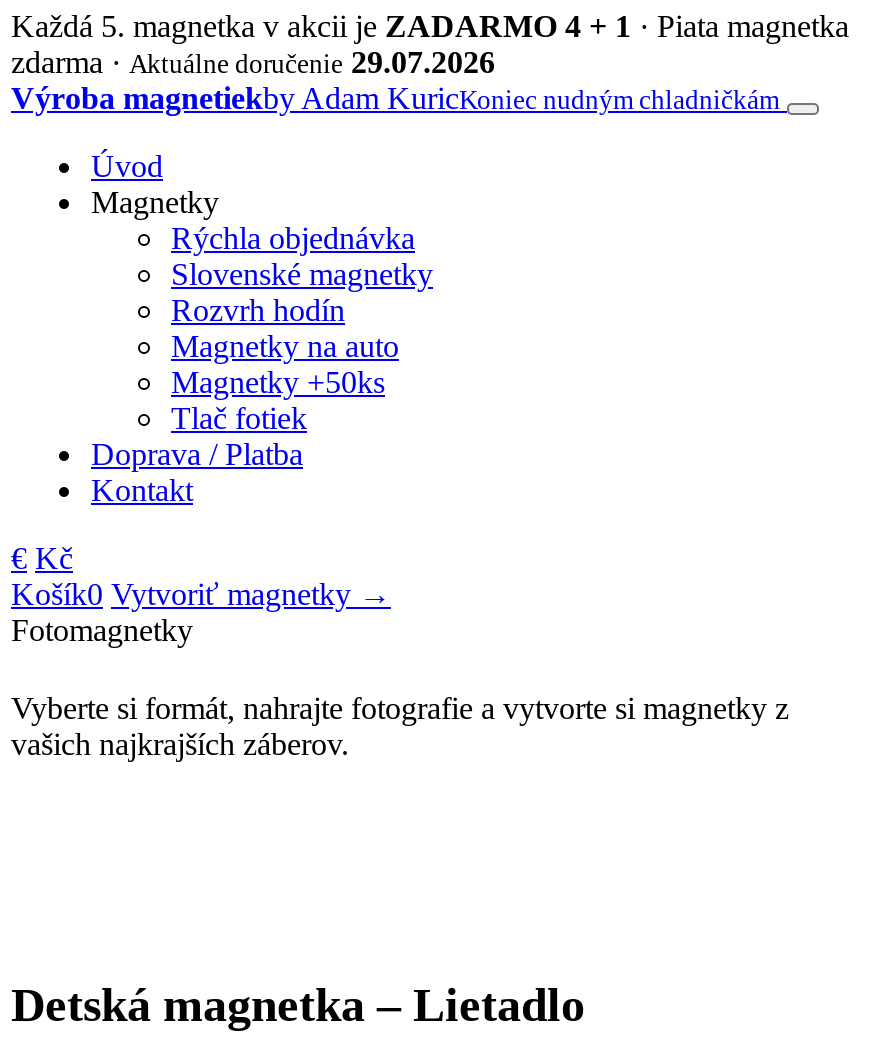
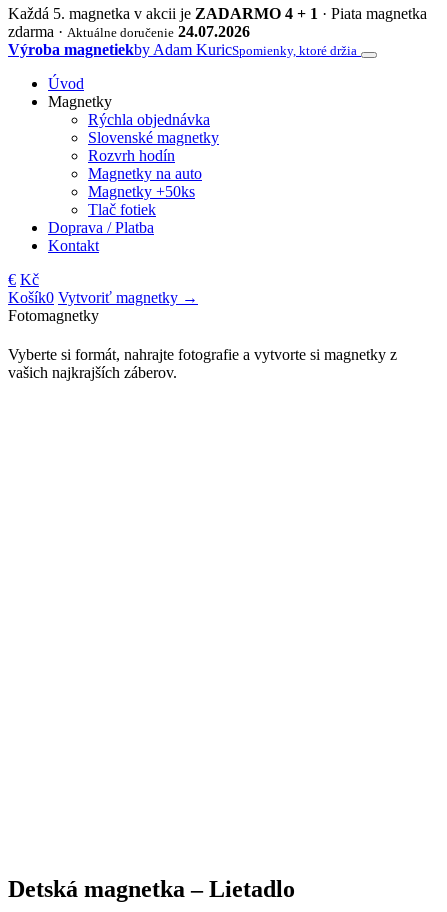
[11,45,495,79] zdarma · Aktuálne doručenie 29.07.2026 -> [8,23,250,40] zdarma · Aktuálne doručenie 24.07.2026
[11,81,779,115] Výroba magnetiekby Adam KuricKoniec nudným chladničkám -> [8,41,357,58] Výroba magnetiekby Adam KuricSpomienky, ktoré držia

